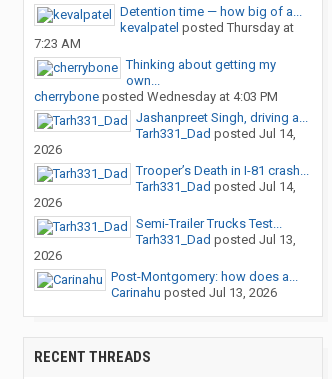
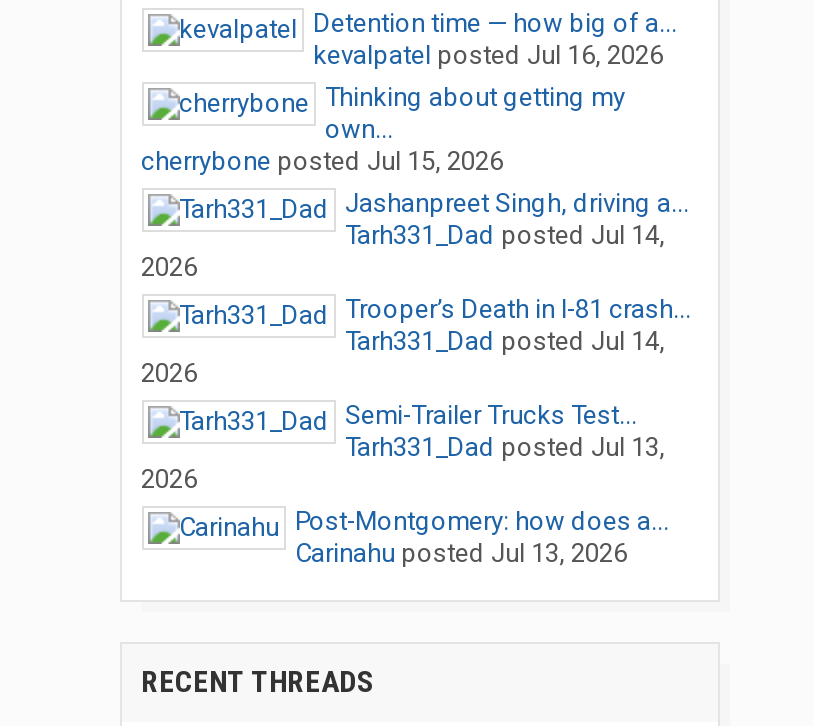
[33,20,293,51] kevalpatel posted Thursday at | 7:23 AM -> [313,40,663,70] kevalpatel posted Jul 16, 2026
[33,89,277,104] cherrybone posted Wednesday at 4:03 PM -> [141,146,503,176] cherrybone posted Jul 15, 2026

